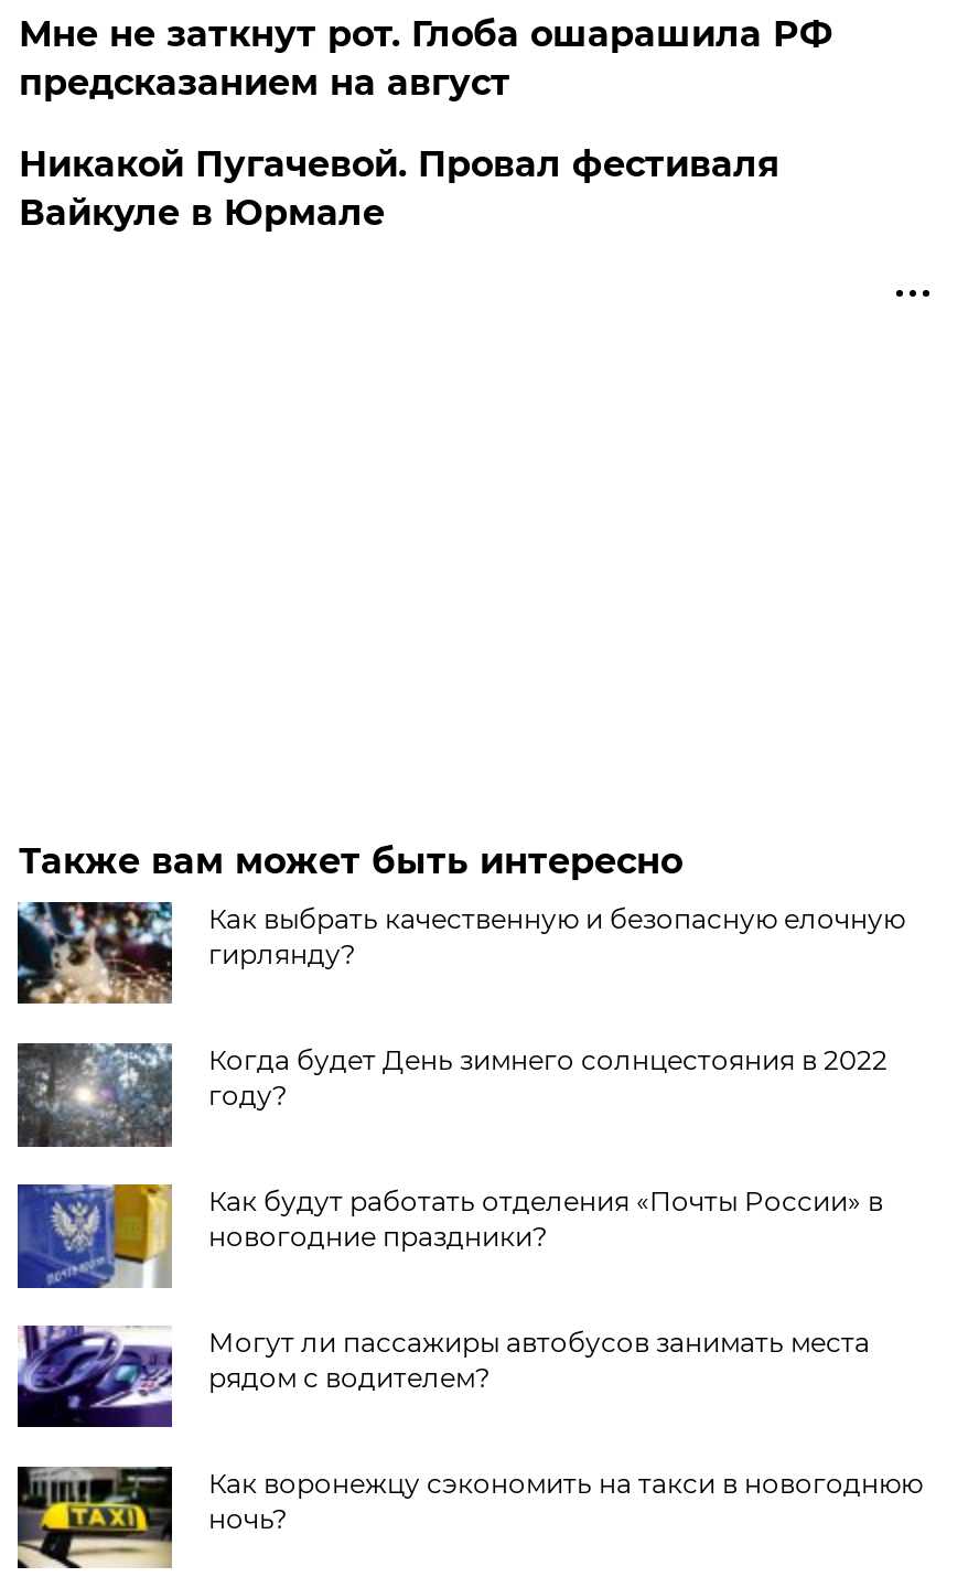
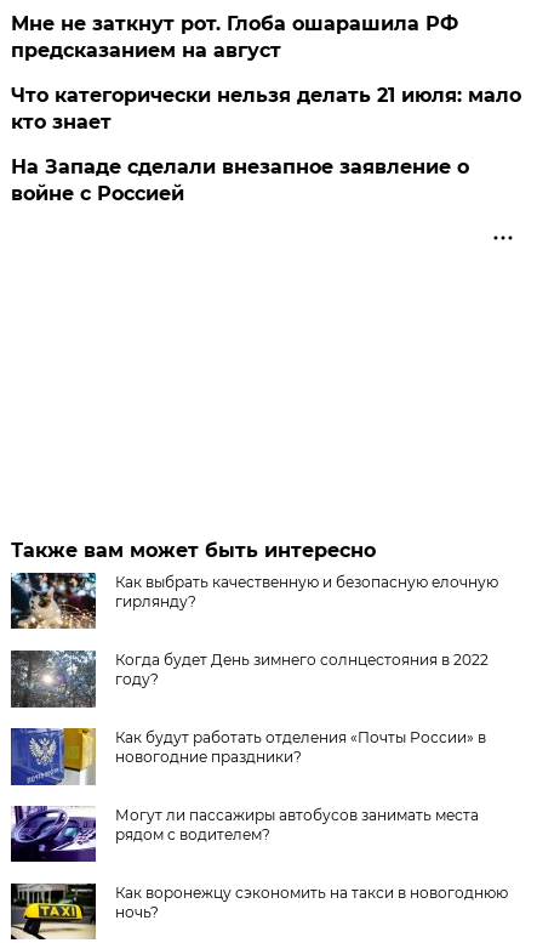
[19,143,779,234] Никакой Пугачевой. Провал фестиваля | Вайкуле в Юрмале -> [11,84,522,205] Что категорически нельзя делать 21 июля: мало | кто знает | На Западе сделали внезапное заявление о | войне с Россией

